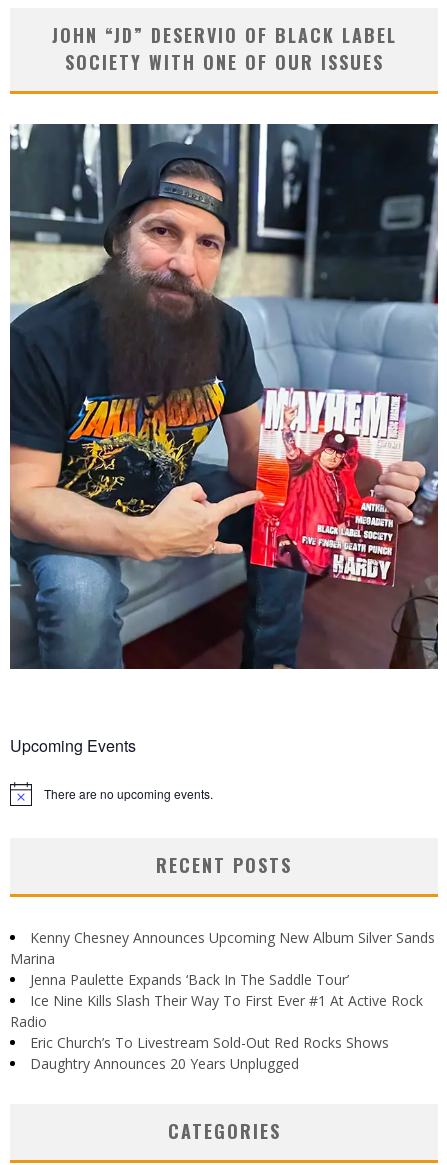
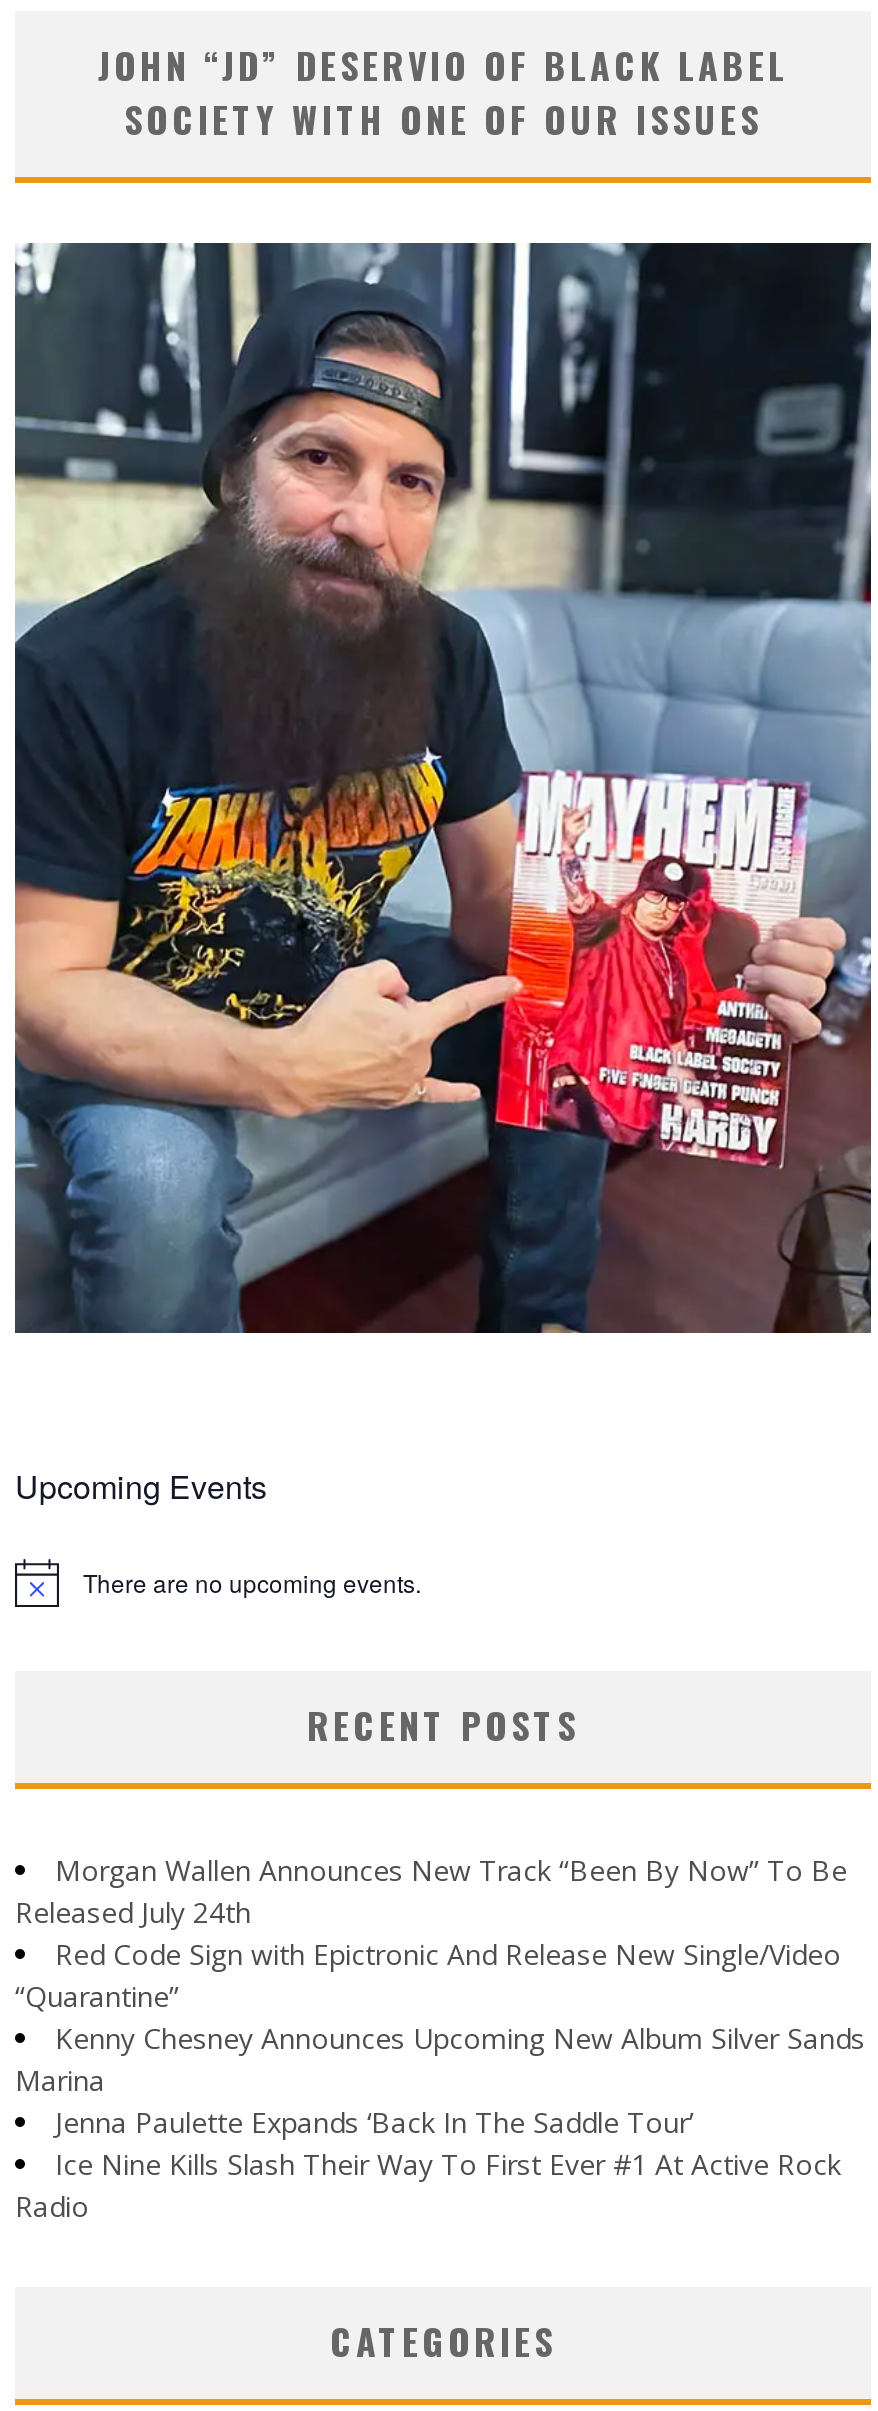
none -> [15,1850,847,2014] Morgan Wallen Announces New Track “Been By Now” To Be | Released July 24th | Red Code Sign with Epictronic And Release New Single/Video | “Quarantine”
moved [10,928,435,1031] -> [15,2018,865,2224]: Kenny Chesney Announces Upcoming New Album Silver Sands | Marina | Jenna Paulette Expands ‘Back In The Saddle Tour’ | Ice Nine Kills Slash Their Way To First Ever #1 At Active Rock | Radio
[30,1033,389,1073] Eric Church’s To Livestream Sold-Out Red Rocks Shows | Daughtry Announces 20 Years Unplugged -> none

